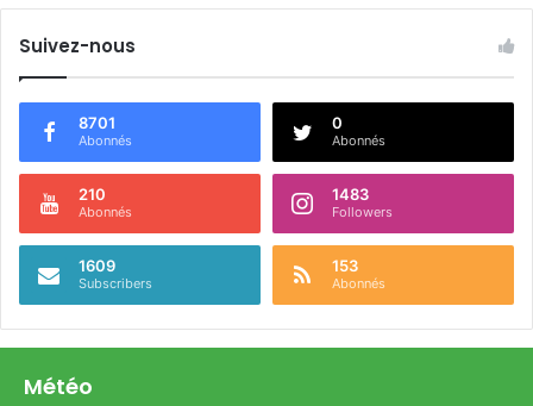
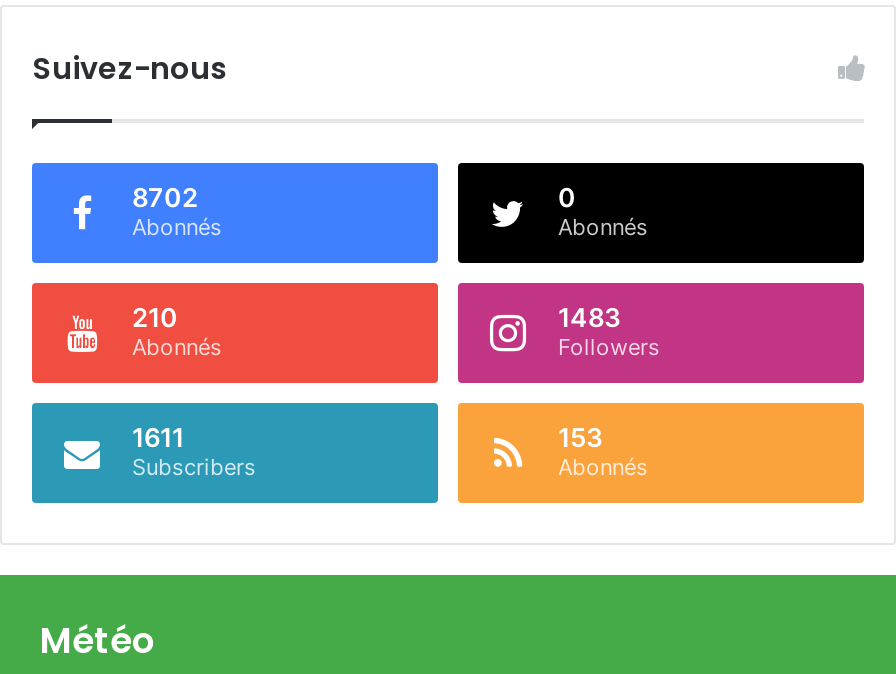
[79,113,115,132] 8701 -> [132,181,198,213] 8702
[79,256,115,275] 1609 -> [132,421,184,453] 1611

